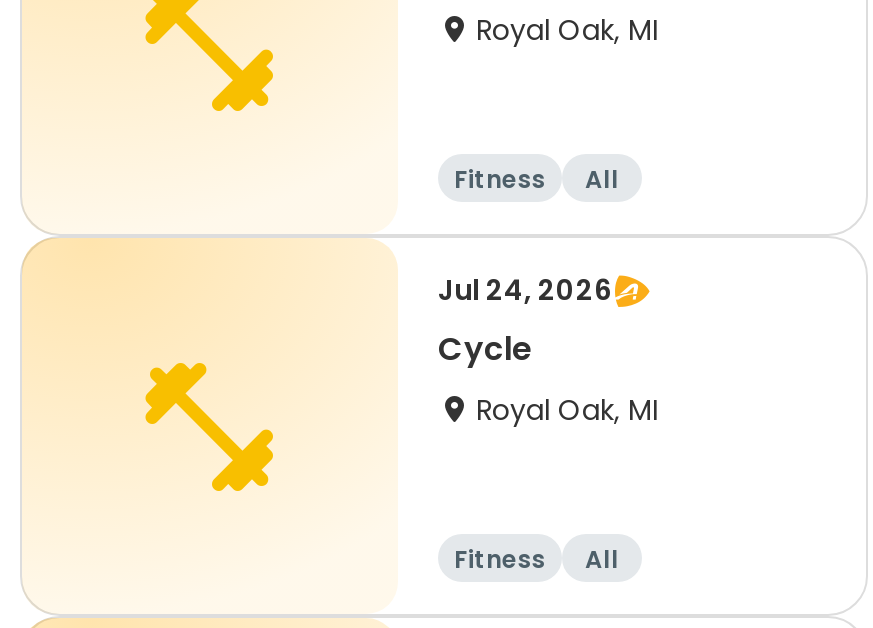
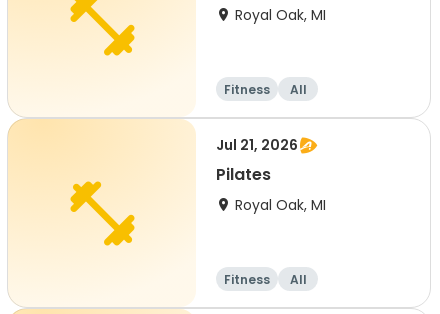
[438,270,612,372] Jul 24, 2026 | Cycle -> [216,135,298,186] Jul 21, 2026 | Pilates

